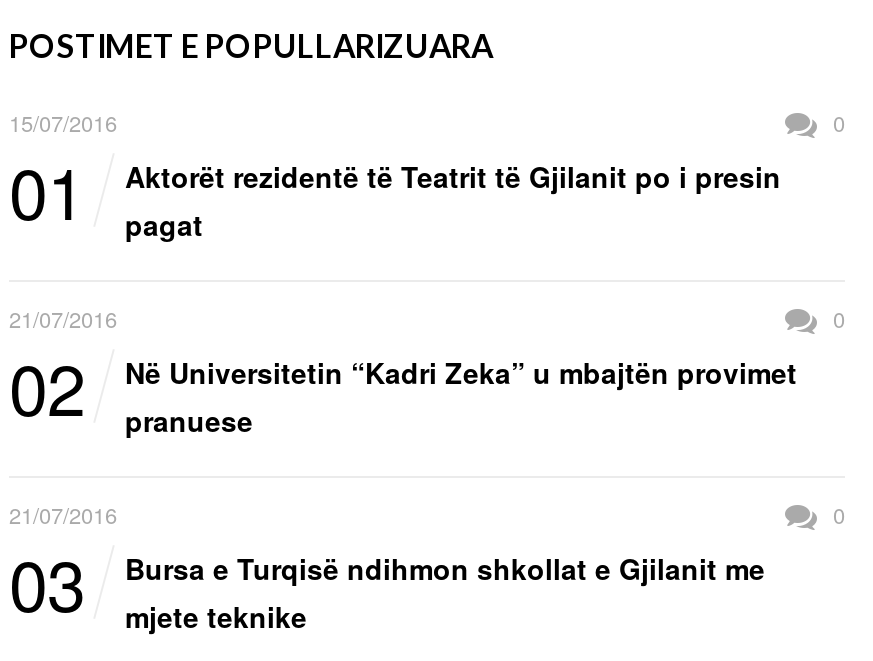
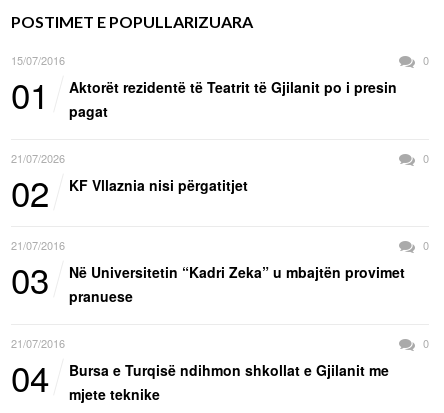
[9,302,117,334] 21/07/2016 -> [11,150,65,166] 21/07/2026
none -> [11,175,429,304] KF Vllaznia nisi përgatitjet | 21/07/2016 | 0 | 03
[9,532,765,636] 03 Bursa e Turqisë ndihmon shkollat e Gjilanit me mjete teknike -> [11,352,389,404] 04 Bursa e Turqisë ndihmon shkollat e Gjilanit me mjete teknike

